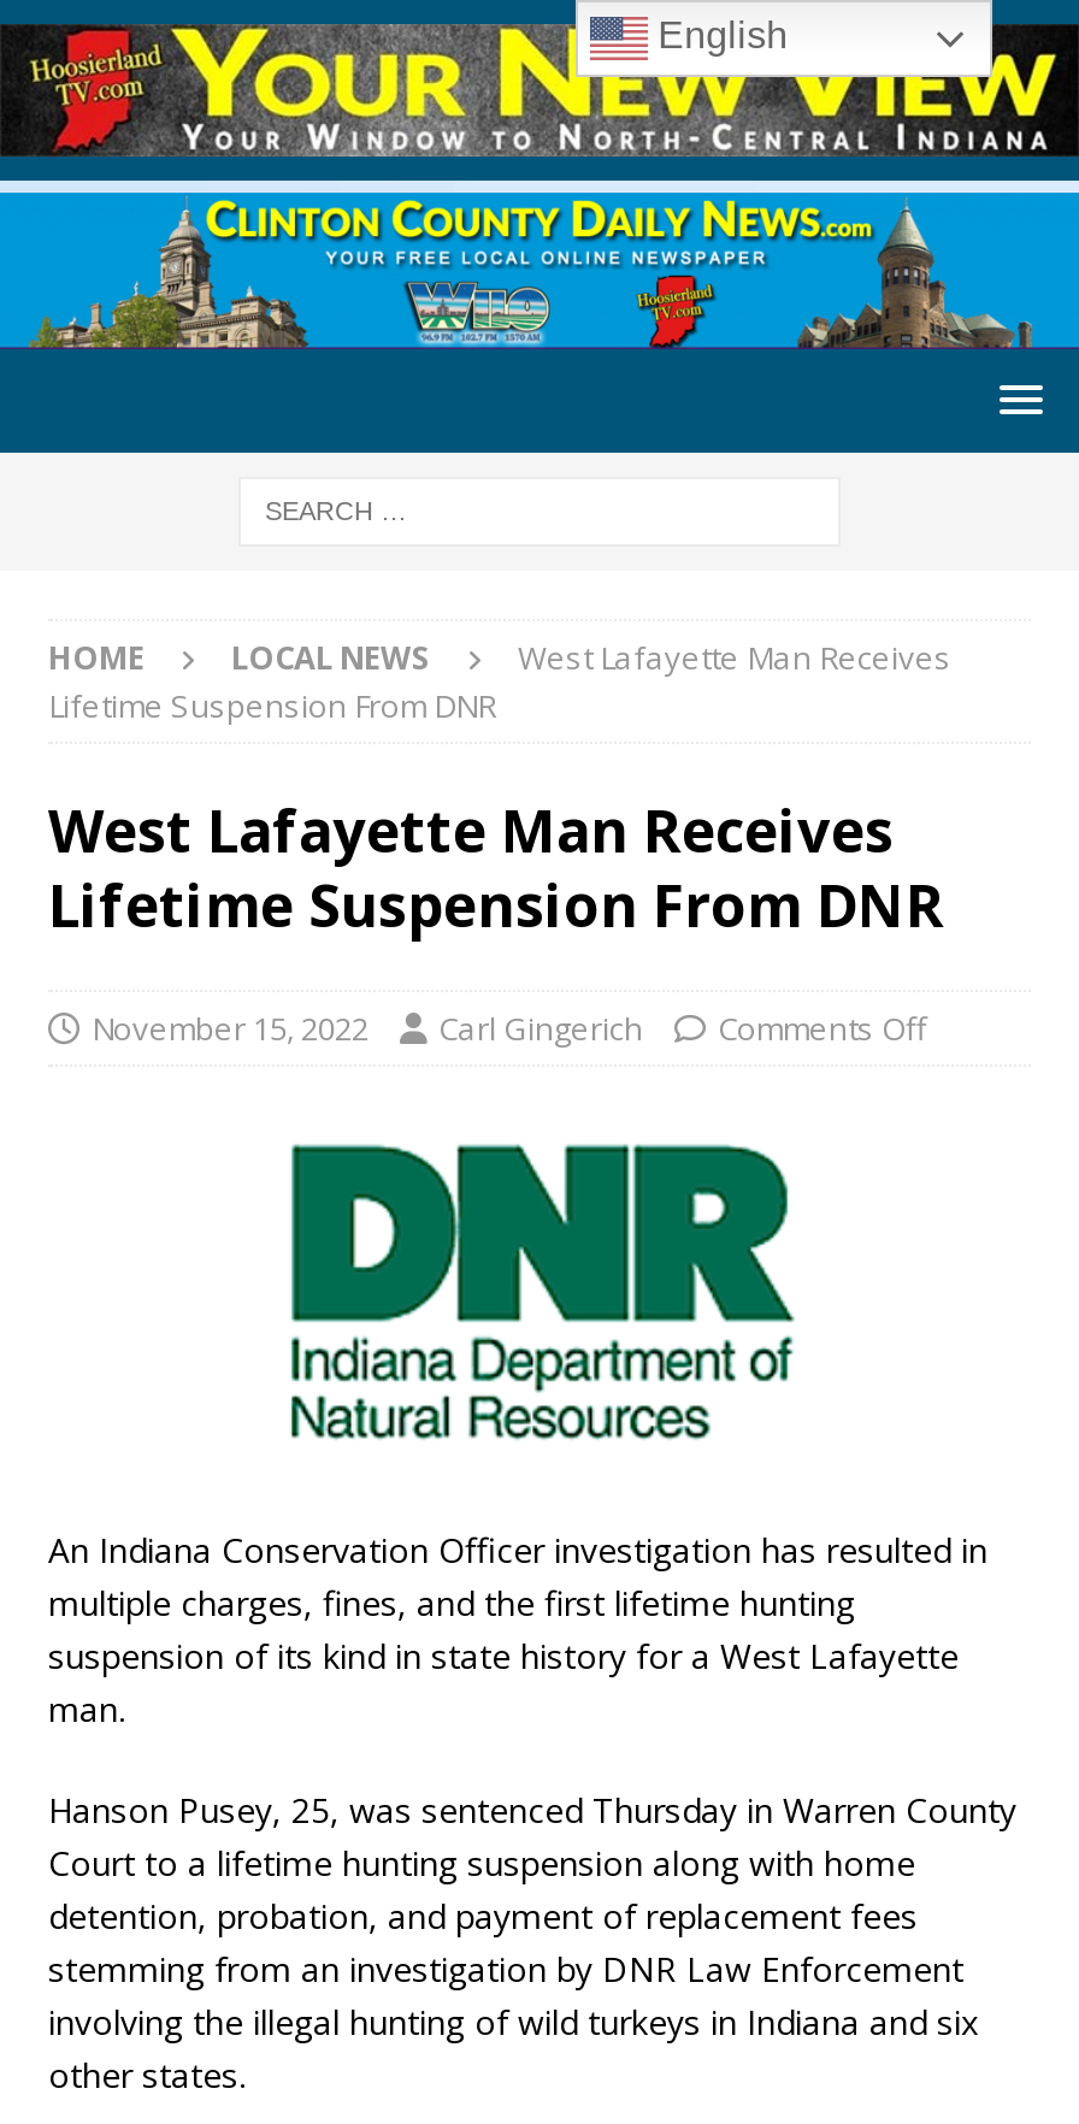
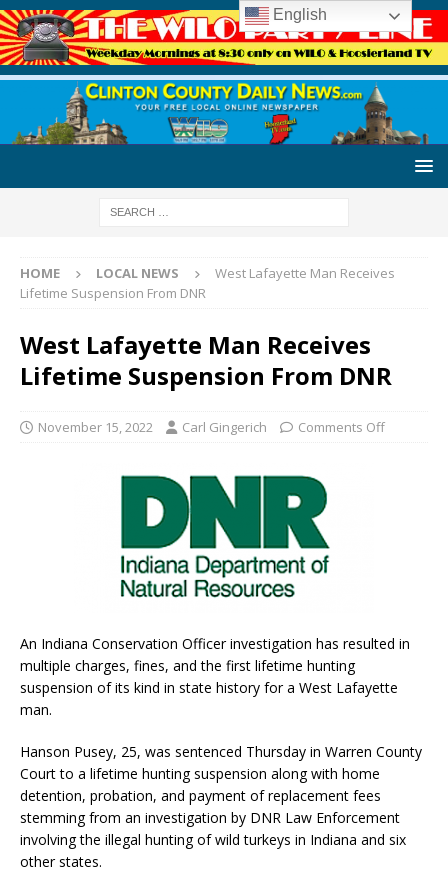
[7,24,1072,159] [image] -> [3,9,445,66] [image]

